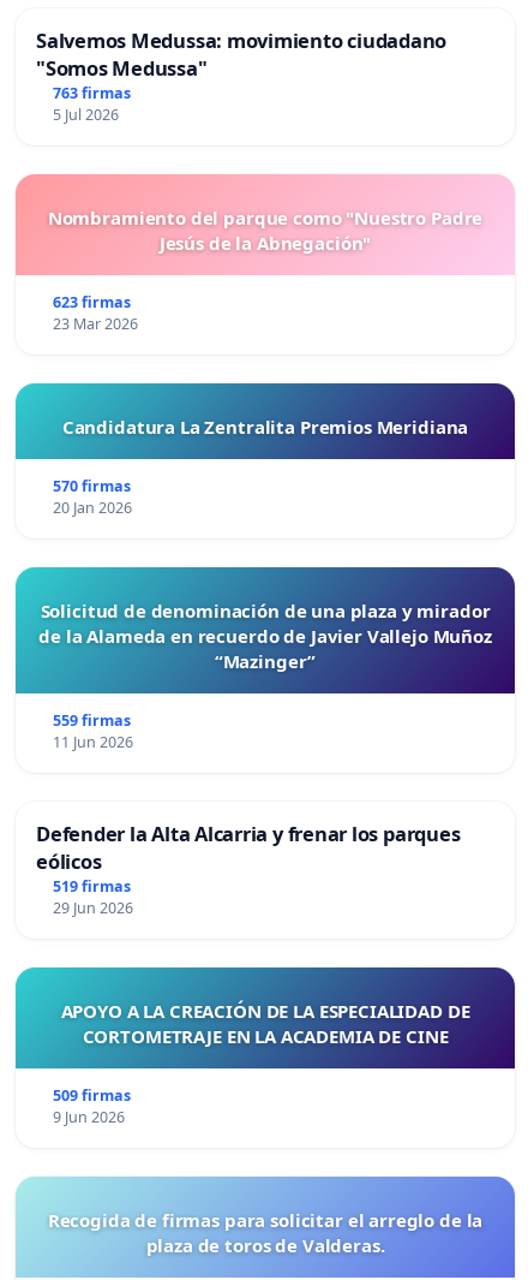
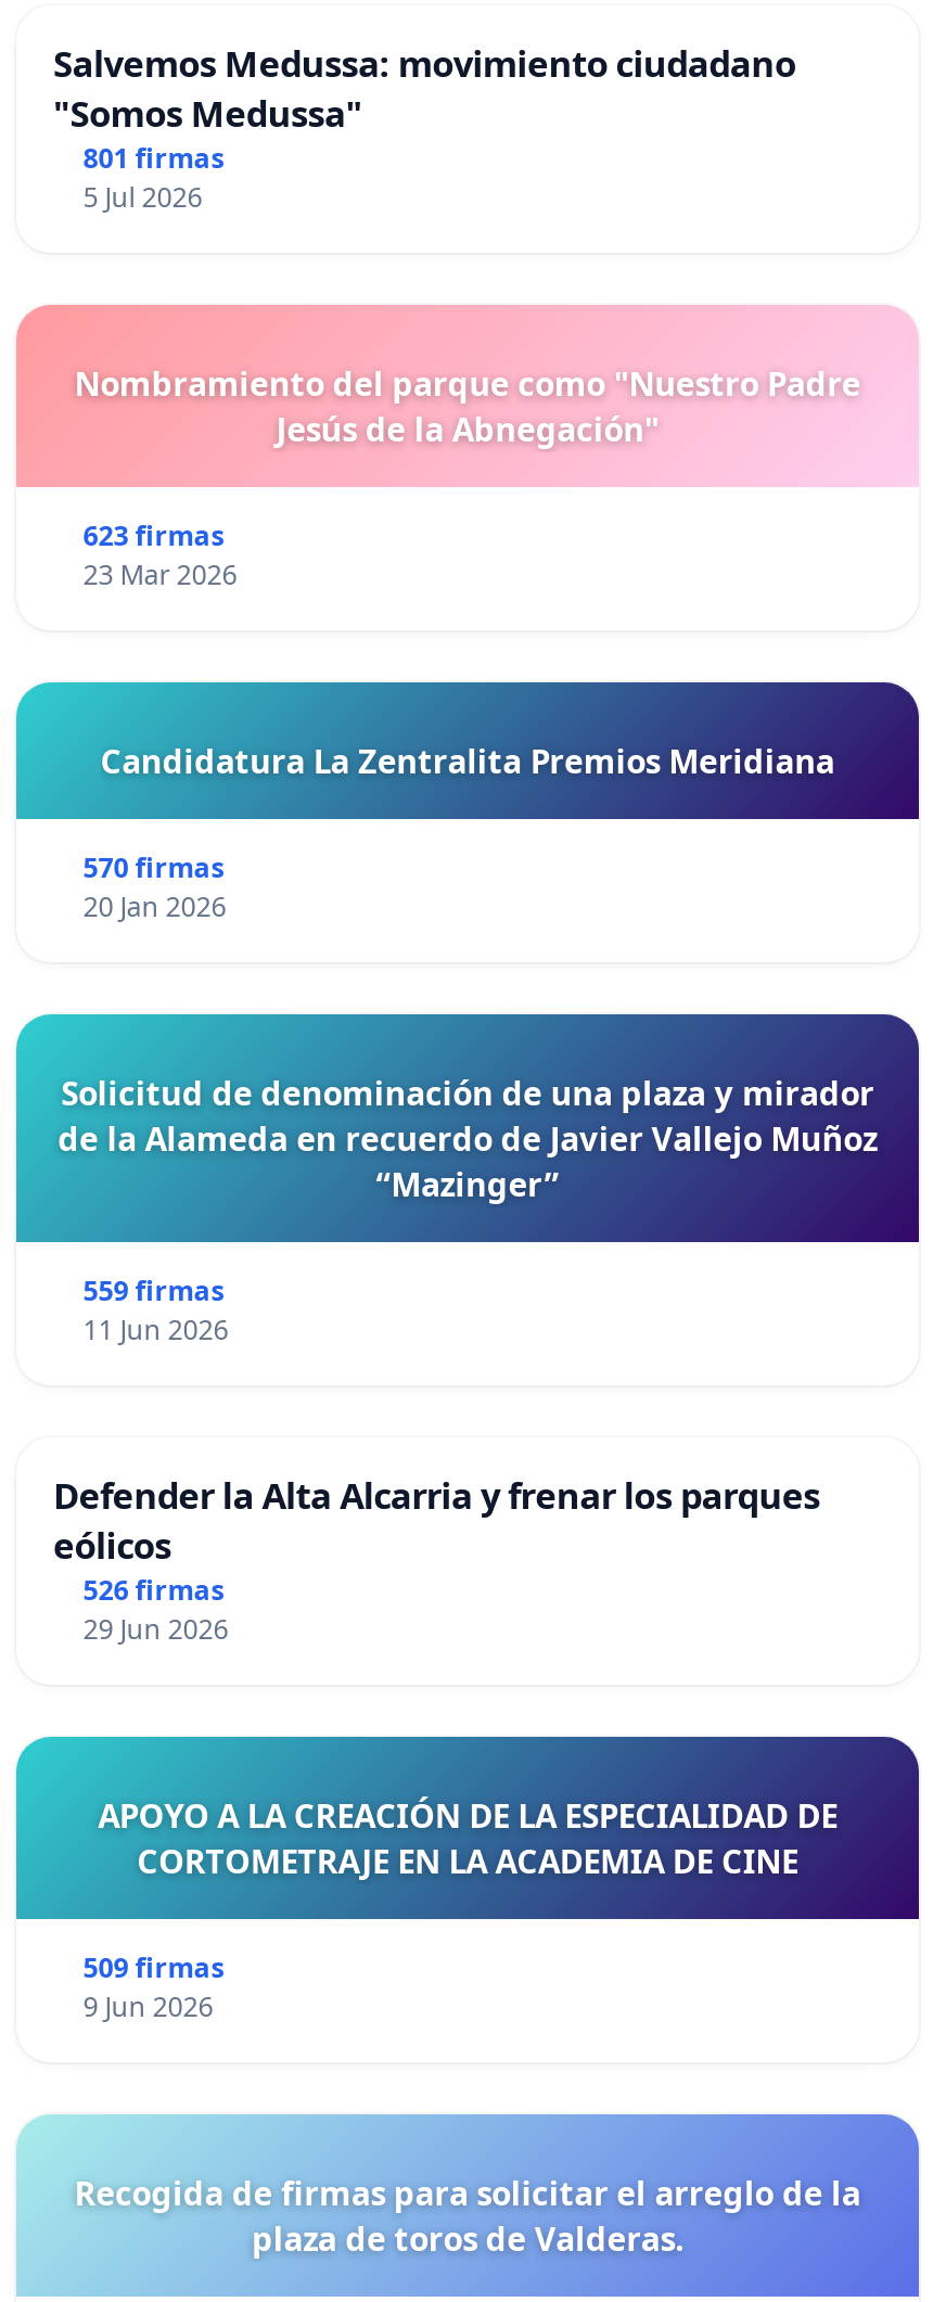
[53,83,131,104] 763 firmas -> [83,141,224,177] 801 firmas
[53,876,131,897] 519 firmas -> [83,1572,224,1609] 526 firmas

